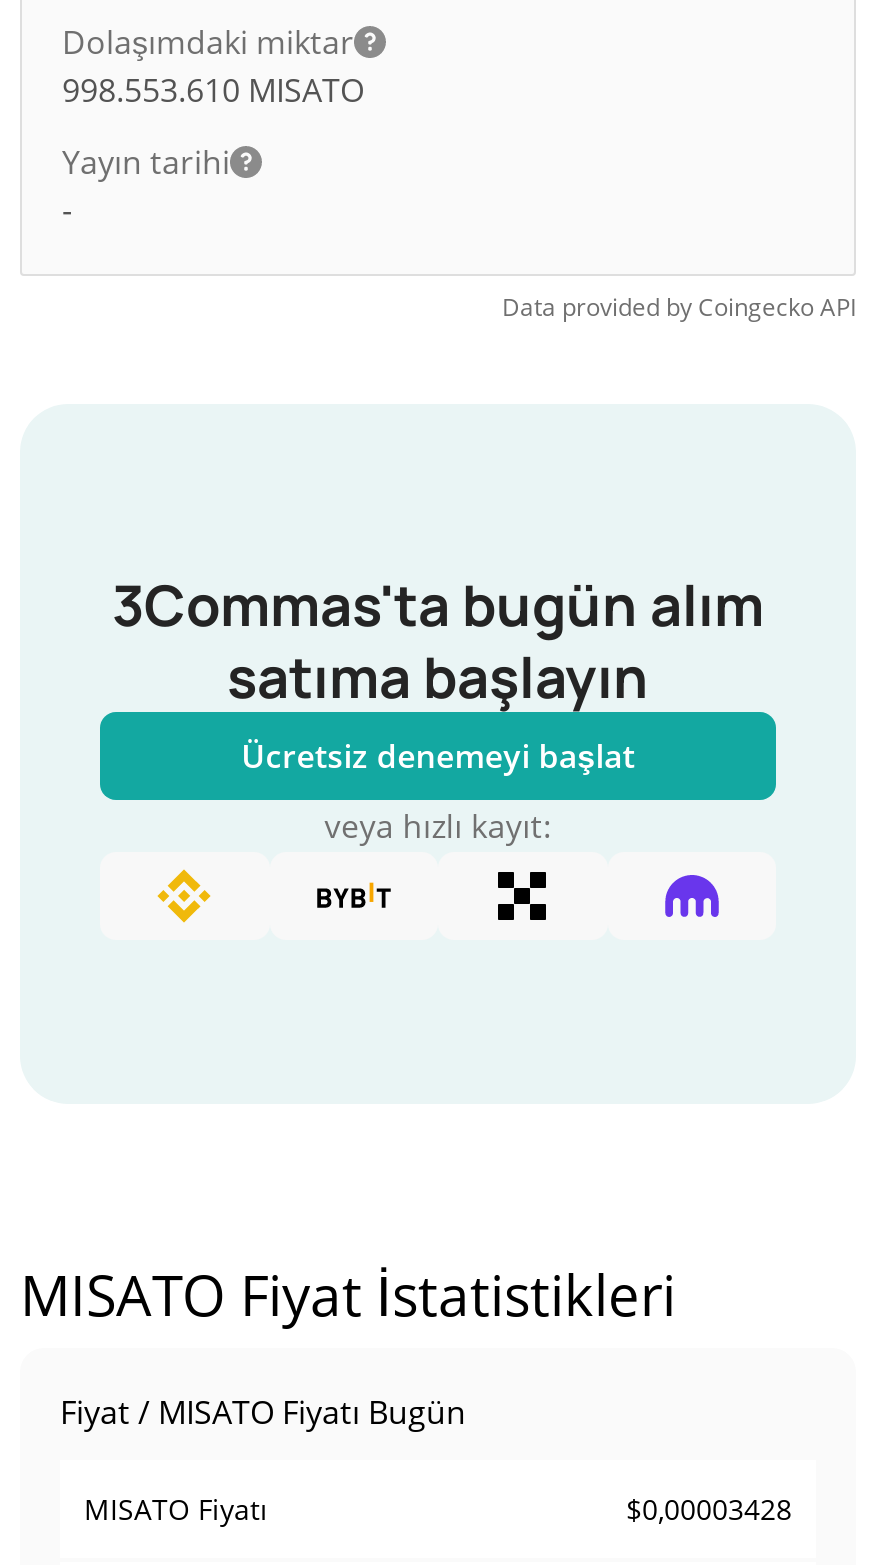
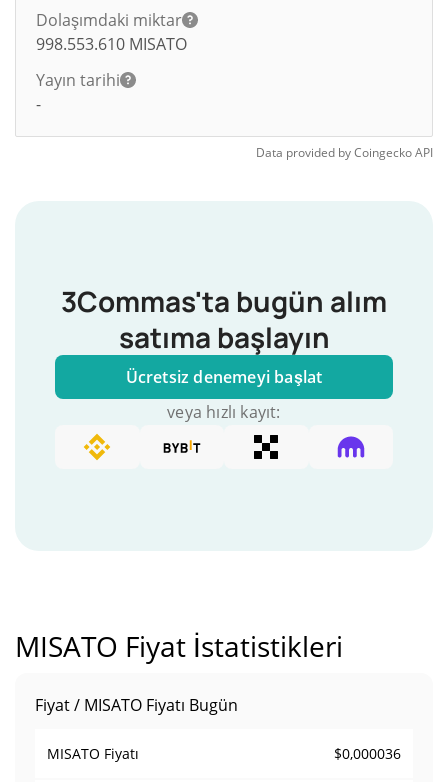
[626,1489,792,1527] $0,00003428 -> [334,743,401,762] $0,000036

